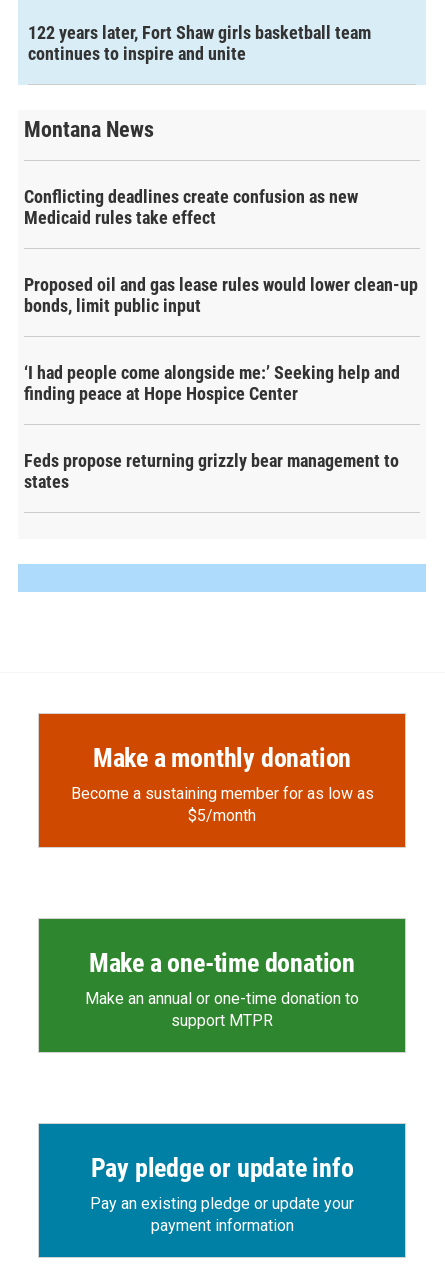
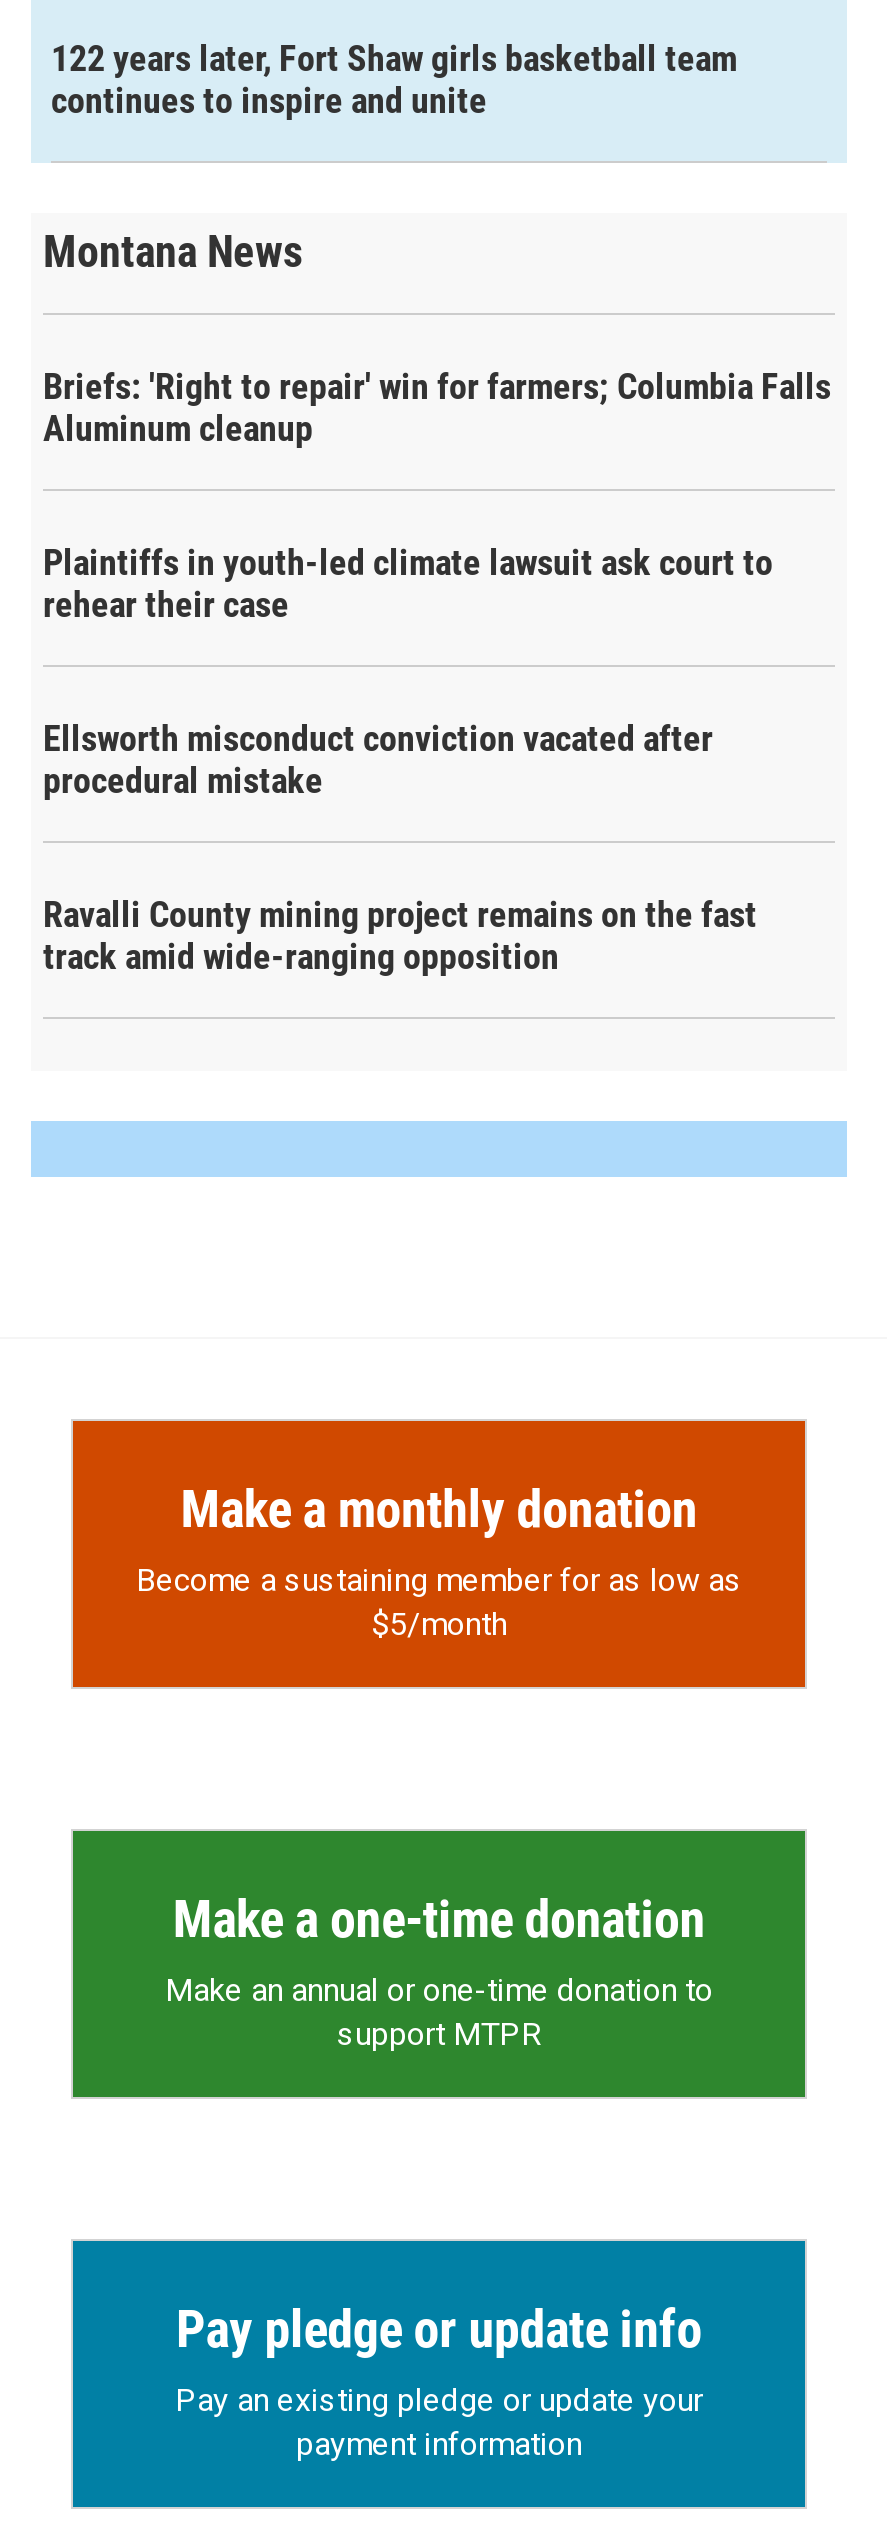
[24,186,358,228] Conflicting deadlines create confusion as new | Medicaid rules take effect -> [43,365,831,449] Briefs: 'Right to repair' win for farmers; Columbia Falls | Aluminum cleanup
[24,274,418,316] Proposed oil and gas lease rules would lower clean-up | bonds, limit public input -> [43,541,773,625] Plaintiffs in youth-led climate lawsuit ask court to | rehear their case
[24,362,400,404] ‘I had people come alongside me:’ Seeking help and | finding peace at Hope Hospice Center -> [43,717,713,801] Ellsworth misconduct conviction vacated after | procedural mistake
[24,450,399,492] Feds propose returning grizzly bear management to | states -> [43,893,757,977] Ravalli County mining project remains on the fast | track amid wide-ranging opposition

